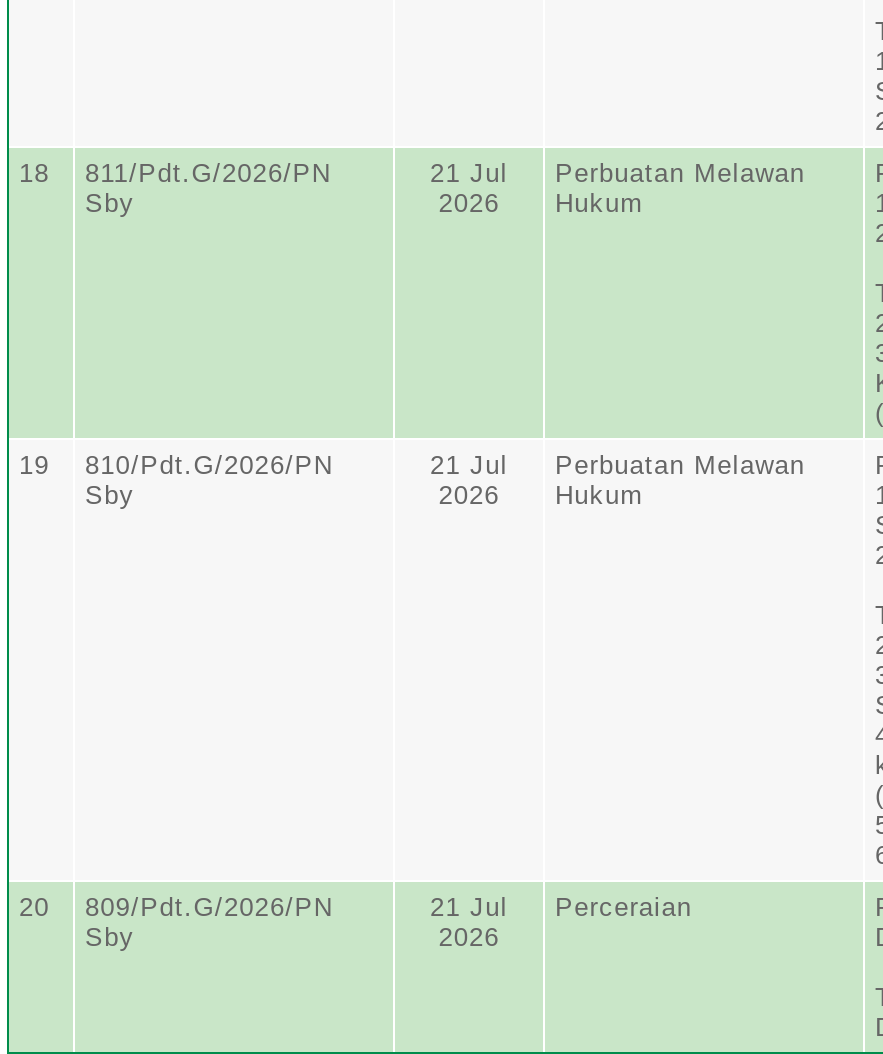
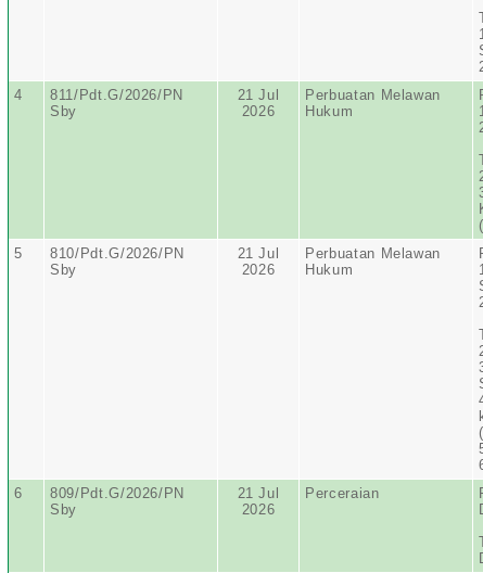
[19,158,331,188] 18 811/Pdt.G/2026/PN -> [14,87,184,103] 4 811/Pdt.G/2026/PN
[19,450,333,480] 19 810/Pdt.G/2026/PN -> [14,245,185,262] 5 810/Pdt.G/2026/PN
[19,892,333,922] 20 809/Pdt.G/2026/PN -> [14,485,185,501] 6 809/Pdt.G/2026/PN

